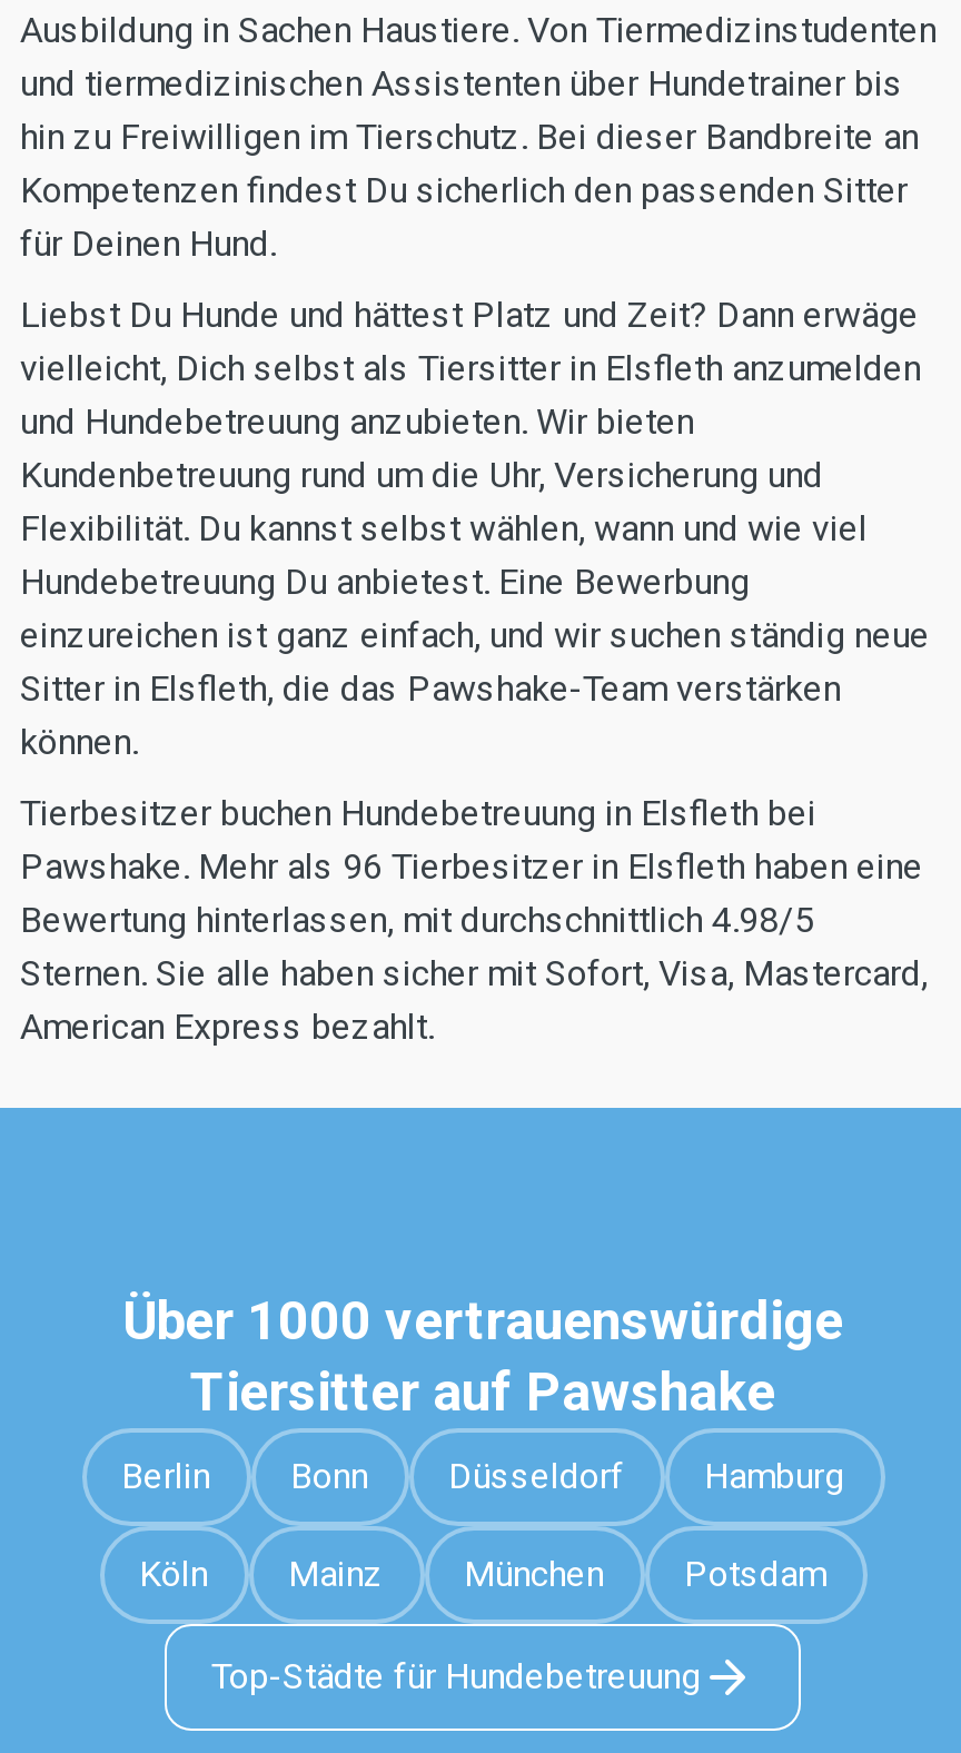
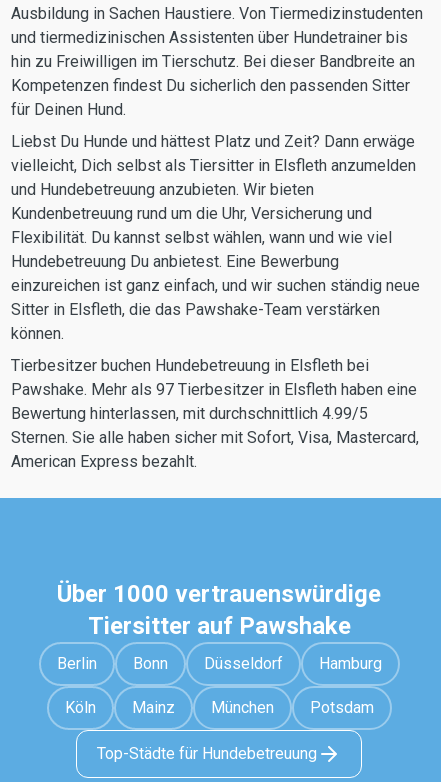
[20,845,923,888] Pawshake. Mehr als 96 Tierbesitzer in Elsfleth haben eine -> [11,380,417,399] Pawshake. Mehr als 97 Tierbesitzer in Elsfleth haben eine
[20,899,814,941] Bewertung hinterlassen, mit durchschnittlich 4.98/5 -> [11,404,368,423] Bewertung hinterlassen, mit durchschnittlich 4.99/5

